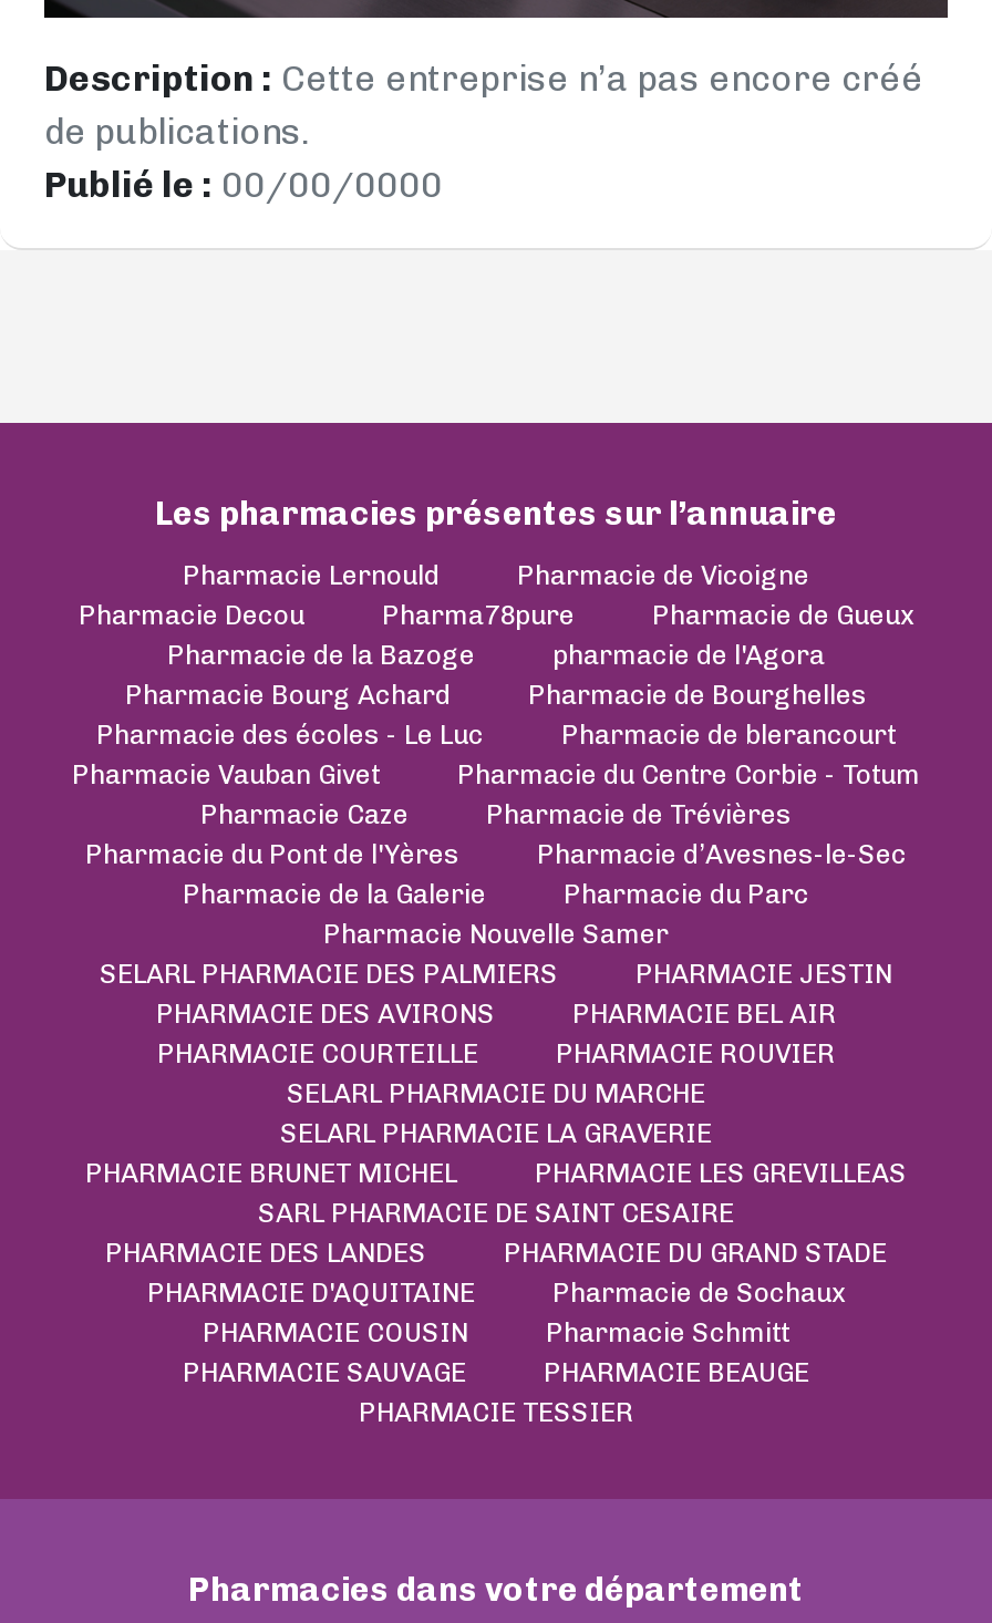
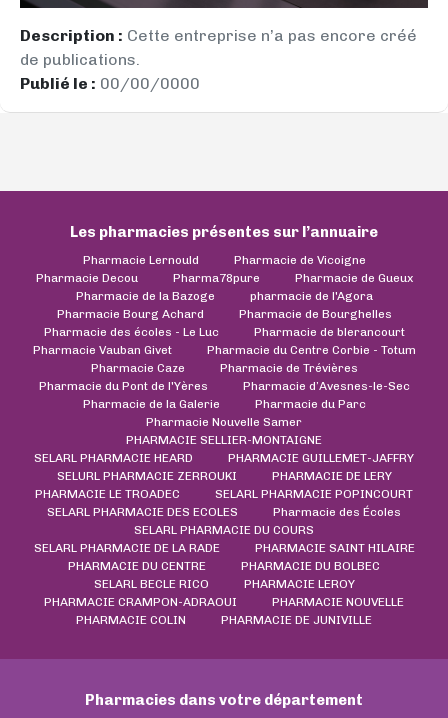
[85,958,907,1428] SELARL PHARMACIE DES PALMIERS | PHARMACIE JESTIN | PHARMACIE DES AVIRONS | PHARMACIE BEL AIR | PHARMACIE COURTEILLE | PHARMACIE ROUVIER | SELARL PHARMACIE DU MARCHE | SELARL PHARMACIE LA GRAVERIE | PHARMACIE BRUNET MICHEL | PHARMACIE LES GREVILLEAS | SARL PHARMACIE DE SAINT CESAIRE | PHARMACIE DES LANDES | PHARMACIE DU GRAND STADE | PHARMACIE D'AQUITAINE | Pharmacie de Sochaux | PHARMACIE COUSIN | Pharmacie Schmitt | PHARMACIE SAUVAGE | PHARMACIE BEAUGE | PHARMACIE TESSIER -> [33,433,414,627] PHARMACIE SELLIER-MONTAIGNE | SELARL PHARMACIE HEARD | PHARMACIE GUILLEMET-JAFFRY | SELURL PHARMACIE ZERROUKI | PHARMACIE DE LERY | PHARMACIE LE TROADEC | SELARL PHARMACIE POPINCOURT | SELARL PHARMACIE DES ECOLES | Pharmacie des Écoles | SELARL PHARMACIE DU COURS | SELARL PHARMACIE DE LA RADE | PHARMACIE SAINT HILAIRE | PHARMACIE DU CENTRE | PHARMACIE DU BOLBEC | SELARL BECLE RICO | PHARMACIE LEROY | PHARMACIE CRAMPON-ADRAOUI | PHARMACIE NOUVELLE | PHARMACIE COLIN | PHARMACIE DE JUNIVILLE

